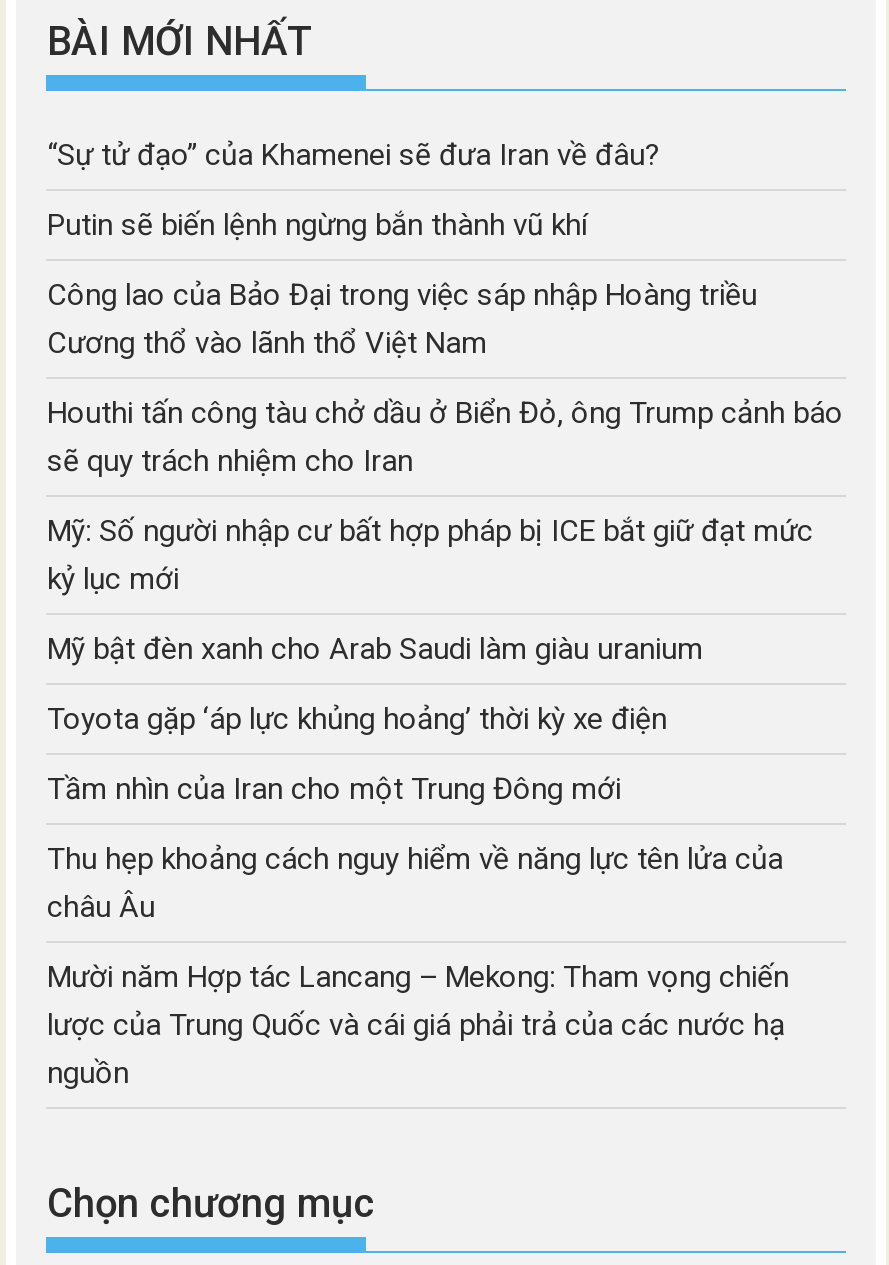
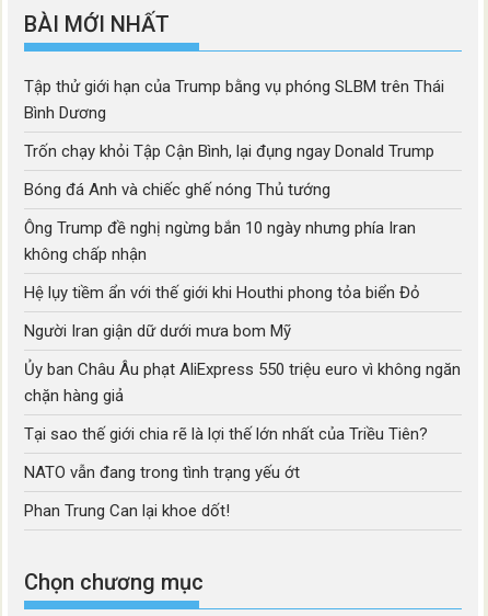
[47,137,661,173] “Sự tử đạo” của Khamenei sẽ đưa Iran về đâu? -> [25,77,445,123] Tập thử giới hạn của Trump bằng vụ phóng SLBM trên Thái | Bình Dương
[47,207,587,243] Putin sẽ biến lệnh ngừng bắn thành vũ khí -> [25,142,435,161] Trốn chạy khỏi Tập Cận Bình, lại đụng ngay Donald Trump
[47,277,757,361] Công lao của Bảo Đại trong việc sáp nhập Hoàng triều | Cương thổ vào lãnh thổ Việt Nam -> [25,180,331,200] Bóng đá Anh và chiếc ghế nóng Thủ tướng
[47,395,843,479] Houthi tấn công tàu chở dầu ở Biển Đỏ, ông Trump cảnh báo | sẽ quy trách nhiệm cho Iran -> [25,218,416,264] Ông Trump đề nghị ngừng bắn 10 ngày nhưng phía Iran | không chấp nhận
[47,513,813,597] Mỹ: Số người nhập cư bất hợp pháp bị ICE bắt giữ đạt mức | kỷ lục mới -> [25,283,421,303] Hệ lụy tiềm ẩn với thế giới khi Houthi phong tỏa biển Đỏ
[47,631,703,667] Mỹ bật đèn xanh cho Arab Saudi làm giàu uranium -> [25,321,292,341] Người Iran giận dữ dưới mưa bom Mỹ
[47,701,667,737] Toyota gặp ‘áp lực khủng hoảng’ thời kỳ xe điện -> [25,360,461,406] Ủy ban Châu Âu phạt AliExpress 550 triệu euro vì không ngăn | chặn hàng giả
[47,771,621,807] Tầm nhìn của Iran cho một Trung Đông mới -> [25,424,428,444] Tại sao thế giới chia rẽ là lợi thế lớn nhất của Triều Tiên?
[47,841,783,925] Thu hẹp khoảng cách nguy hiểm về năng lực tên lửa của | châu Âu -> [25,463,300,482] NATO vẫn đang trong tình trạng yếu ớt
[47,959,789,1091] Mười năm Hợp tác Lancang – Mekong: Tham vọng chiến | lược của Trung Quốc và cái giá phải trả của các nước hạ | nguồn -> [25,501,230,521] Phan Trung Can lại khoe dốt!

